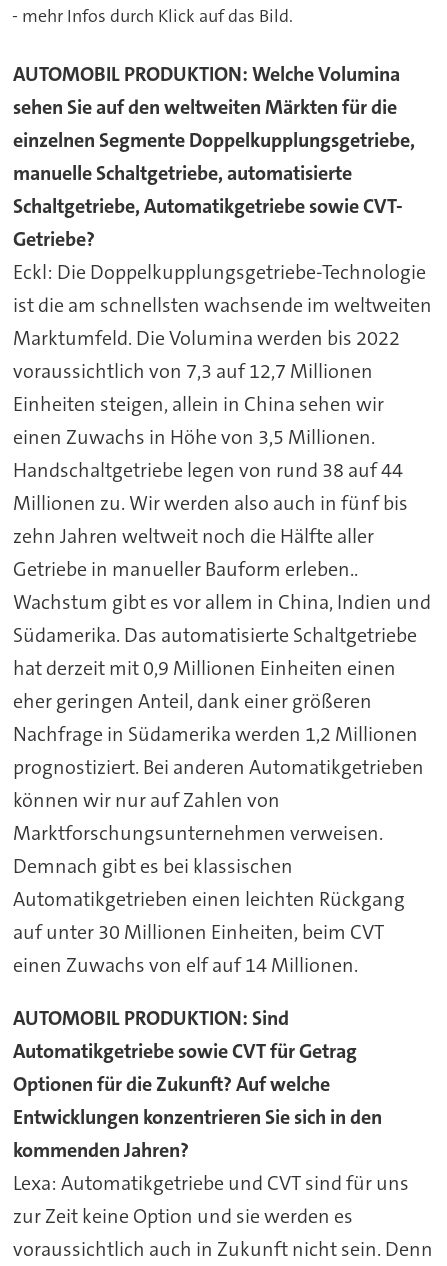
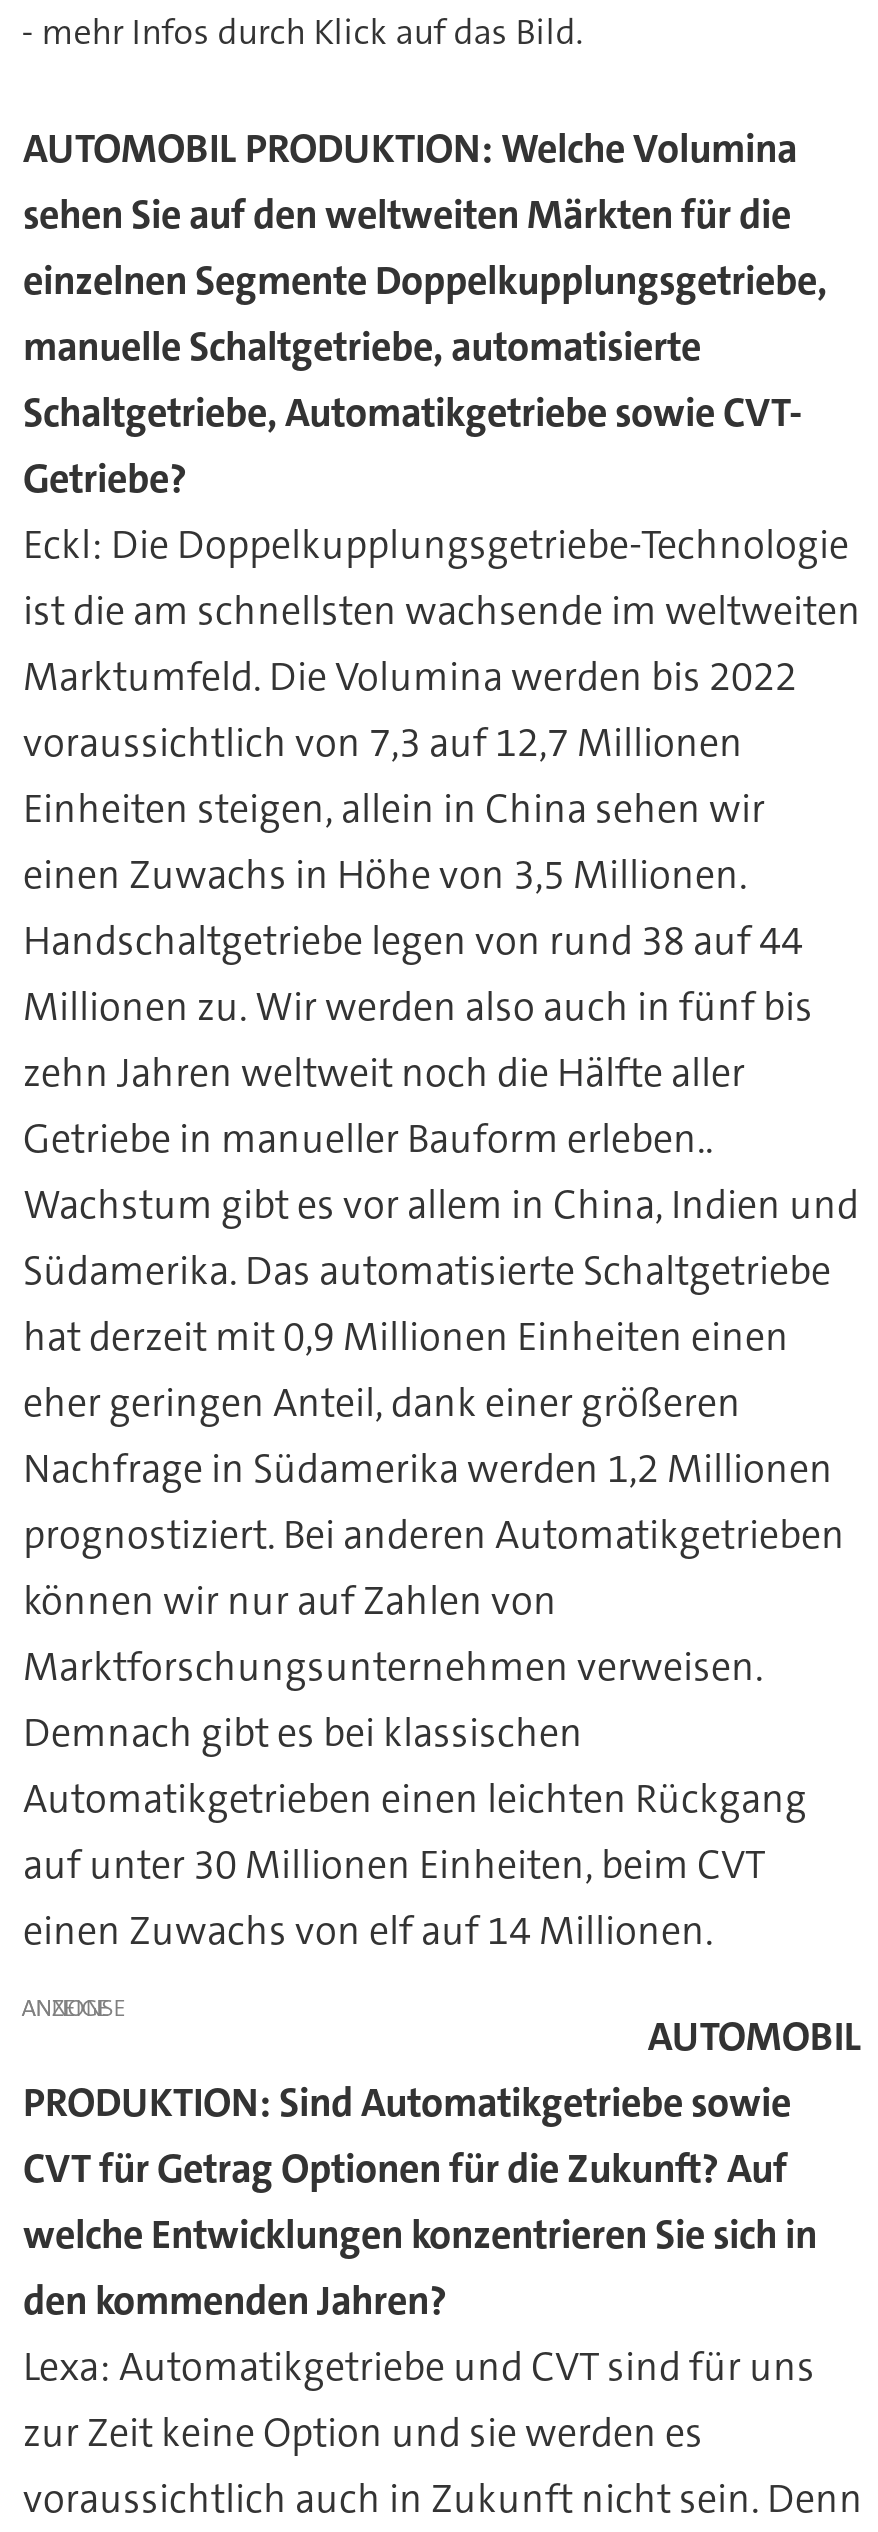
[13,1005,382,1163] AUTOMOBIL PRODUKTION: Sind | Automatikgetriebe sowie CVT für Getrag | Optionen für die Zukunft? Auf welche | Entwicklungen konzentrieren Sie sich in den | kommenden Jahren? -> [21,1993,862,2327] ANZEIGE | AUTOMOBIL | PRODUKTION: Sind Automatikgetriebe sowie | CVT für Getrag Optionen für die Zukunft? Auf | welche Entwicklungen konzentrieren Sie sich in | den kommenden Jahren?

